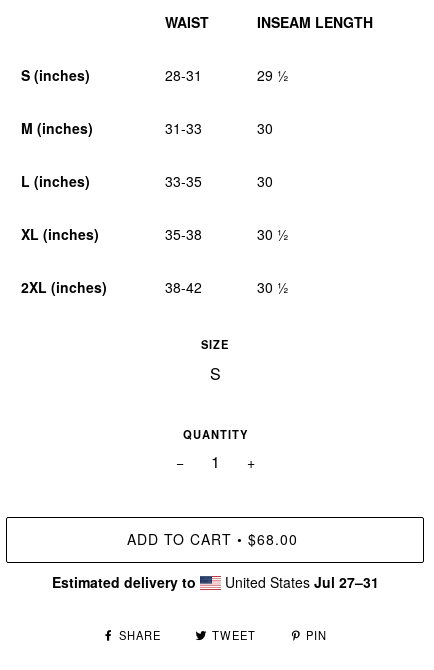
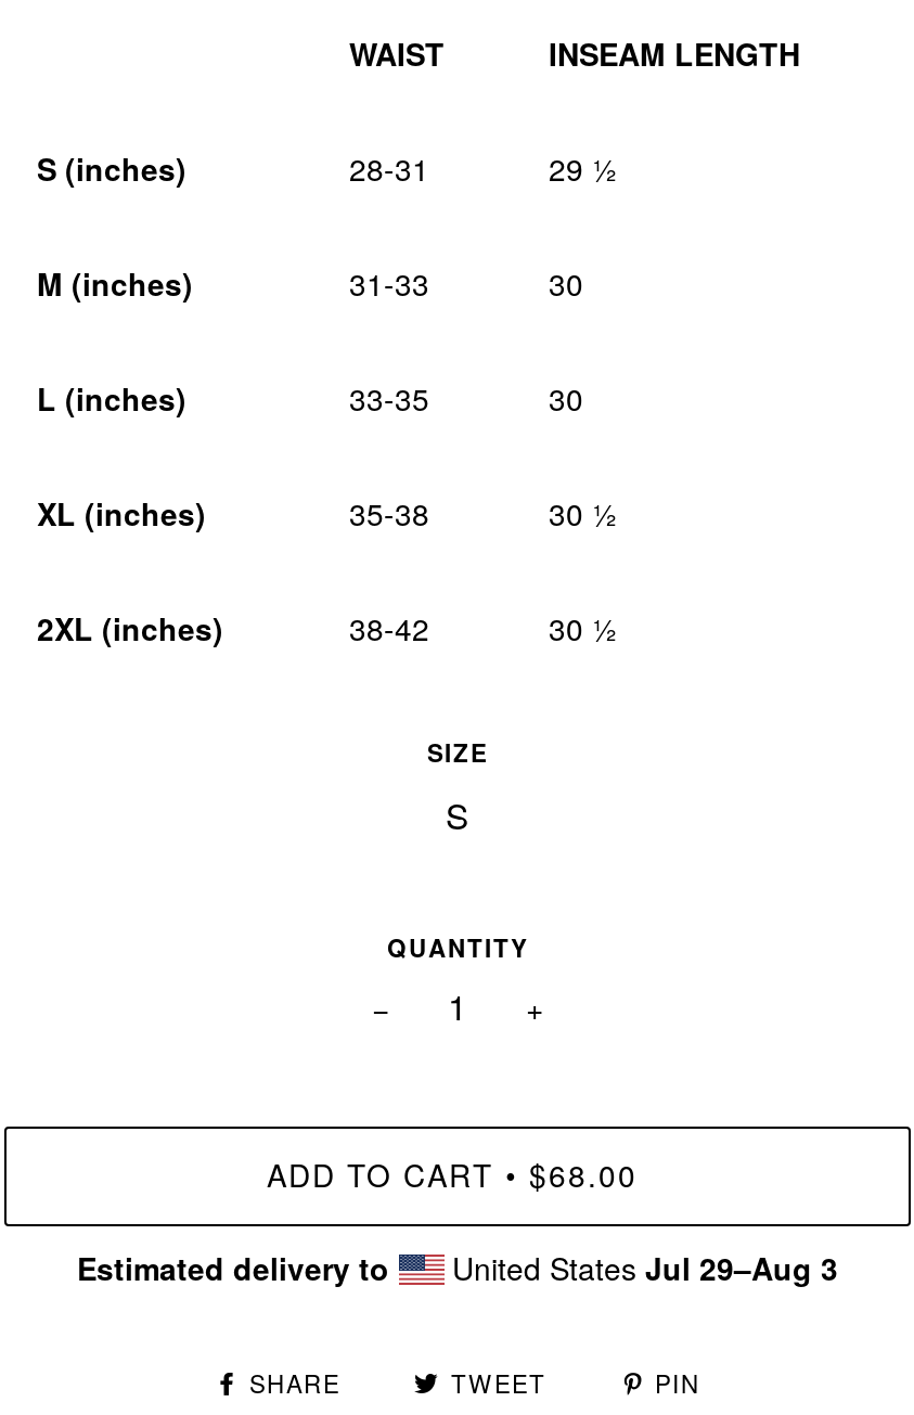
[220,572,378,592] United States Jul 27–31 -> [443,1247,838,1290] United States Jul 29–Aug 3

